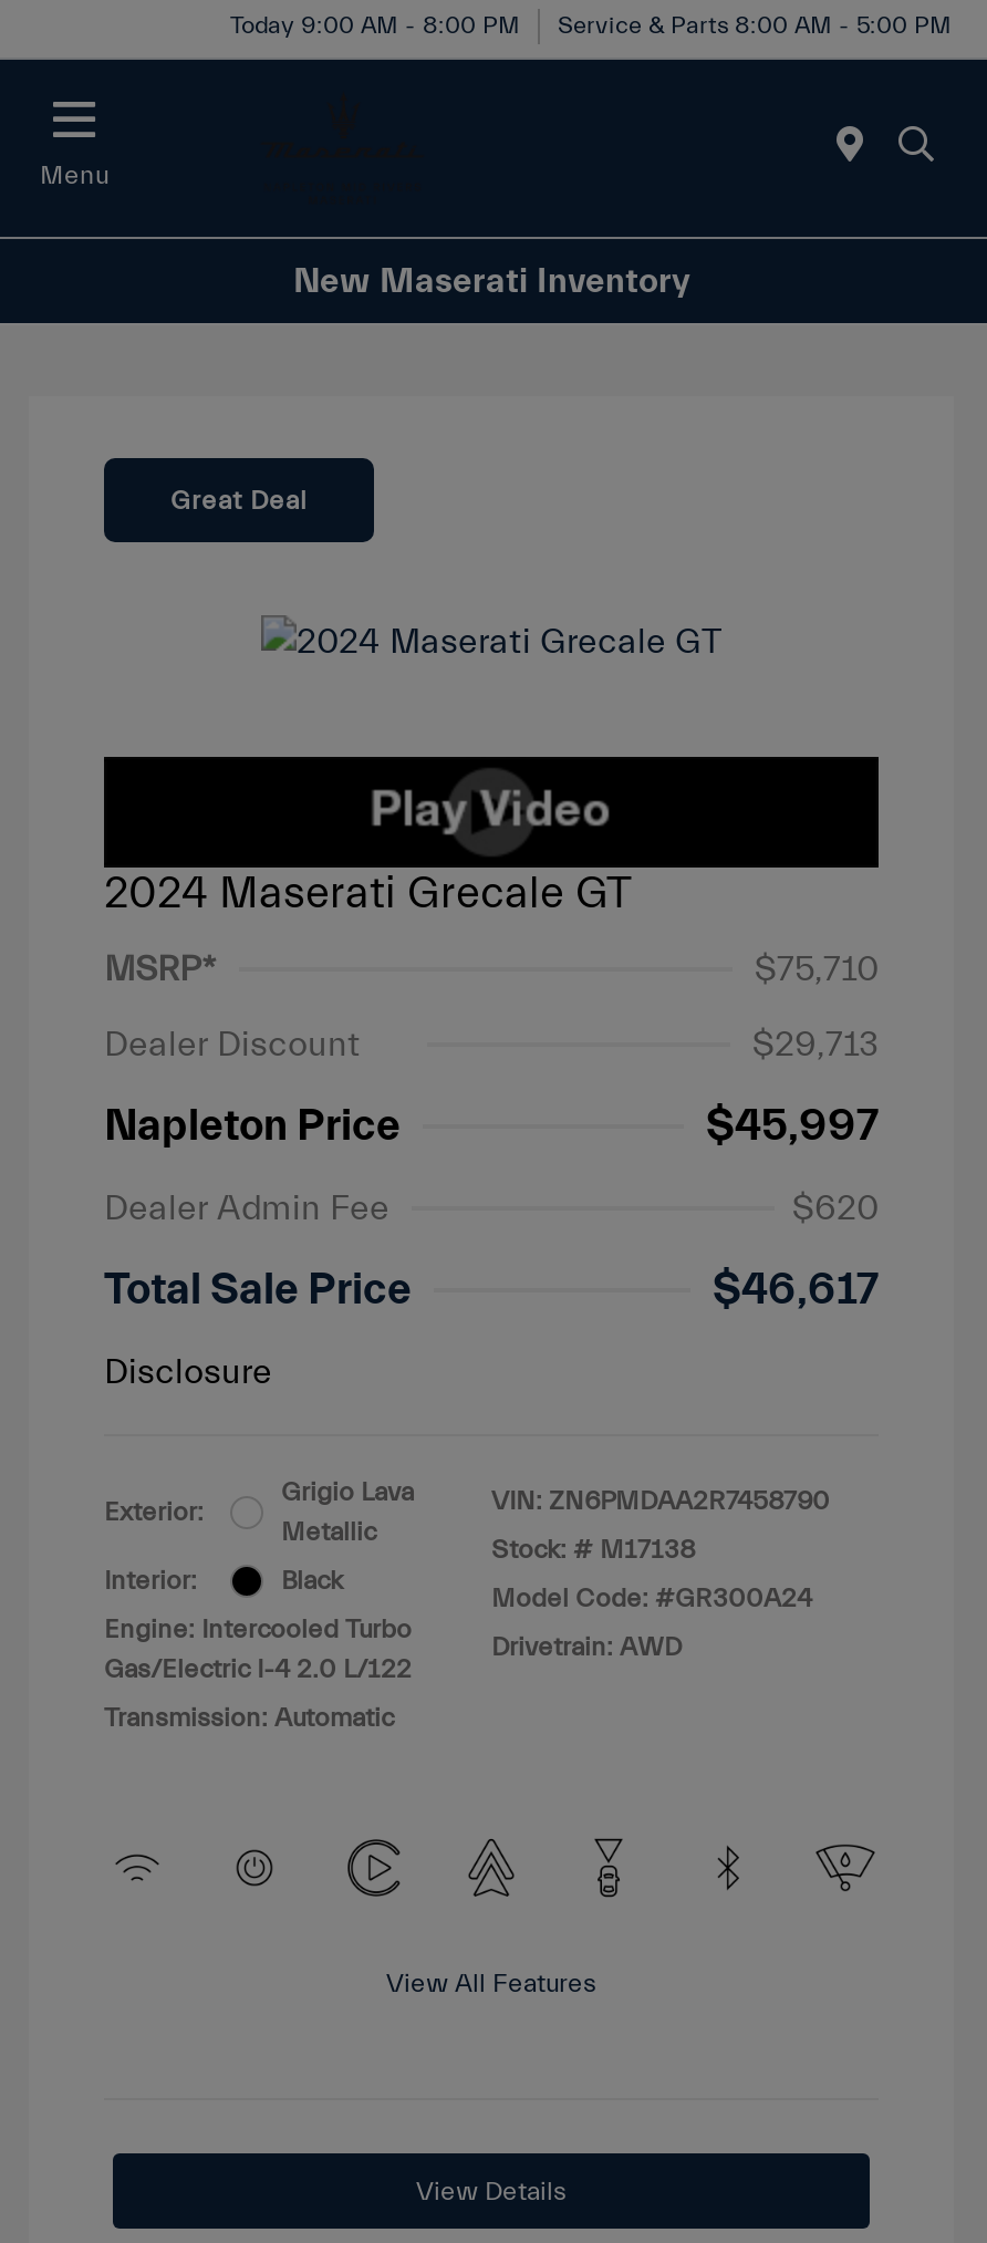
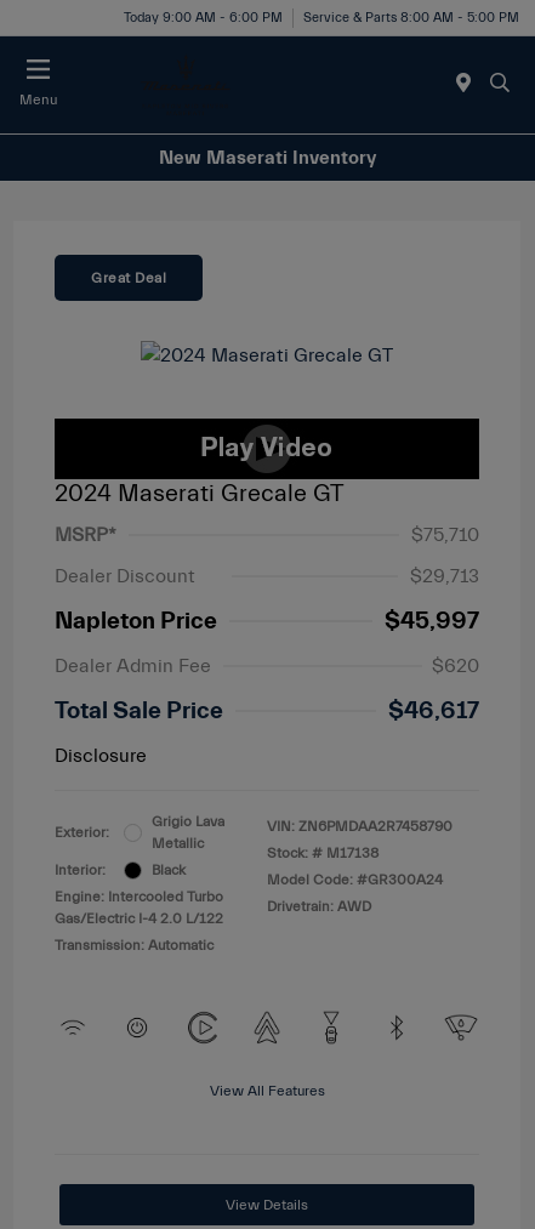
[230,10,952,39] Today 9:00 AM - 8:00 PM Service & Parts 8:00 AM - 5:00 PM -> [124,9,519,25] Today 9:00 AM - 6:00 PM Service & Parts 8:00 AM - 5:00 PM

